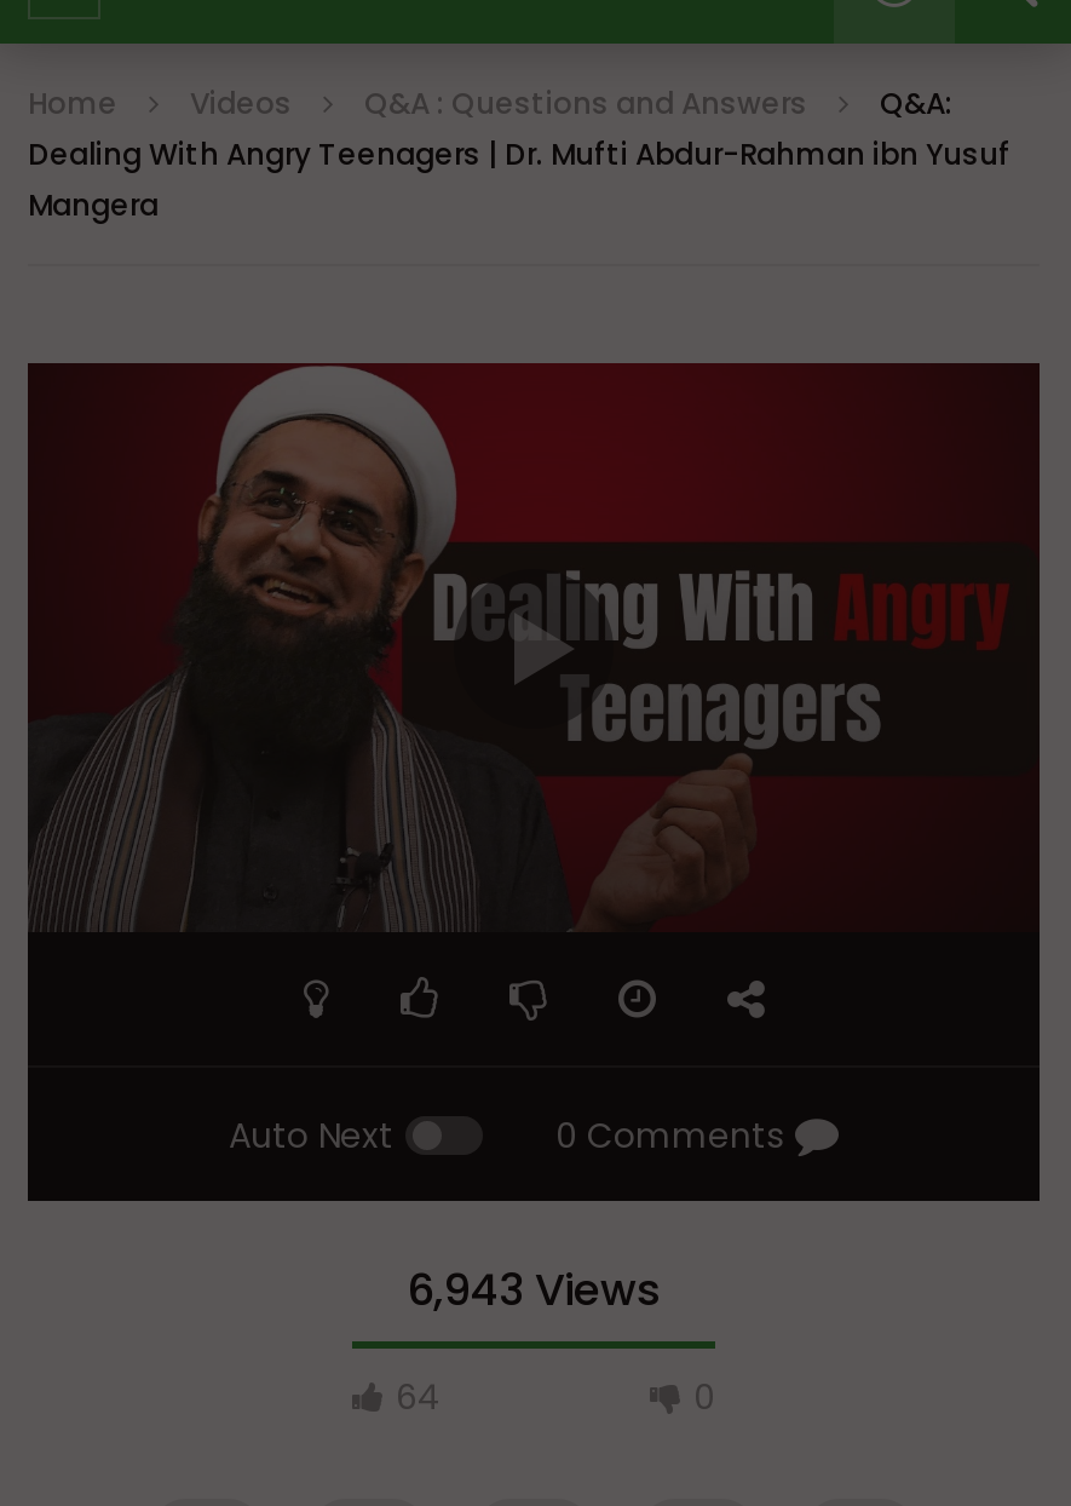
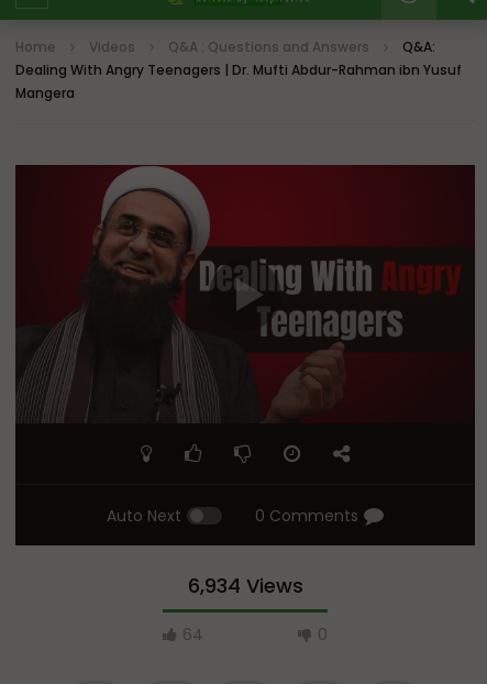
[407,1259,661,1320] 6,943 Views -> [187,572,303,599] 6,934 Views

